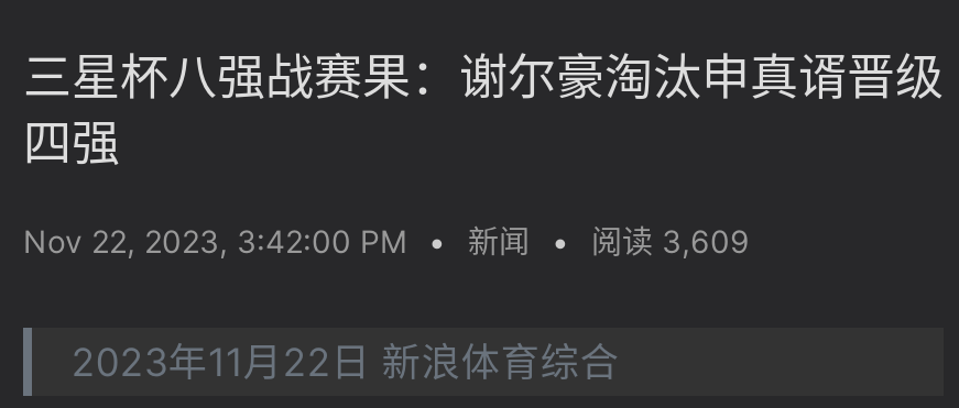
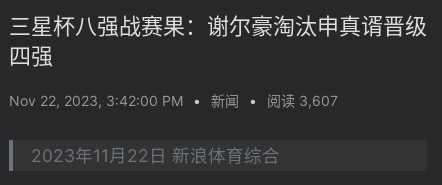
[23,222,750,260] Nov 22, 2023, 3:42:00 PM • 新闻 • 阅读 3,609 -> [9,92,338,109] Nov 22, 2023, 3:42:00 PM • 新闻 • 阅读 3,607

